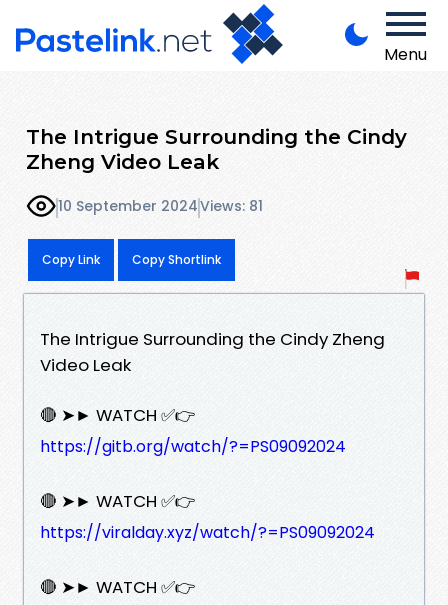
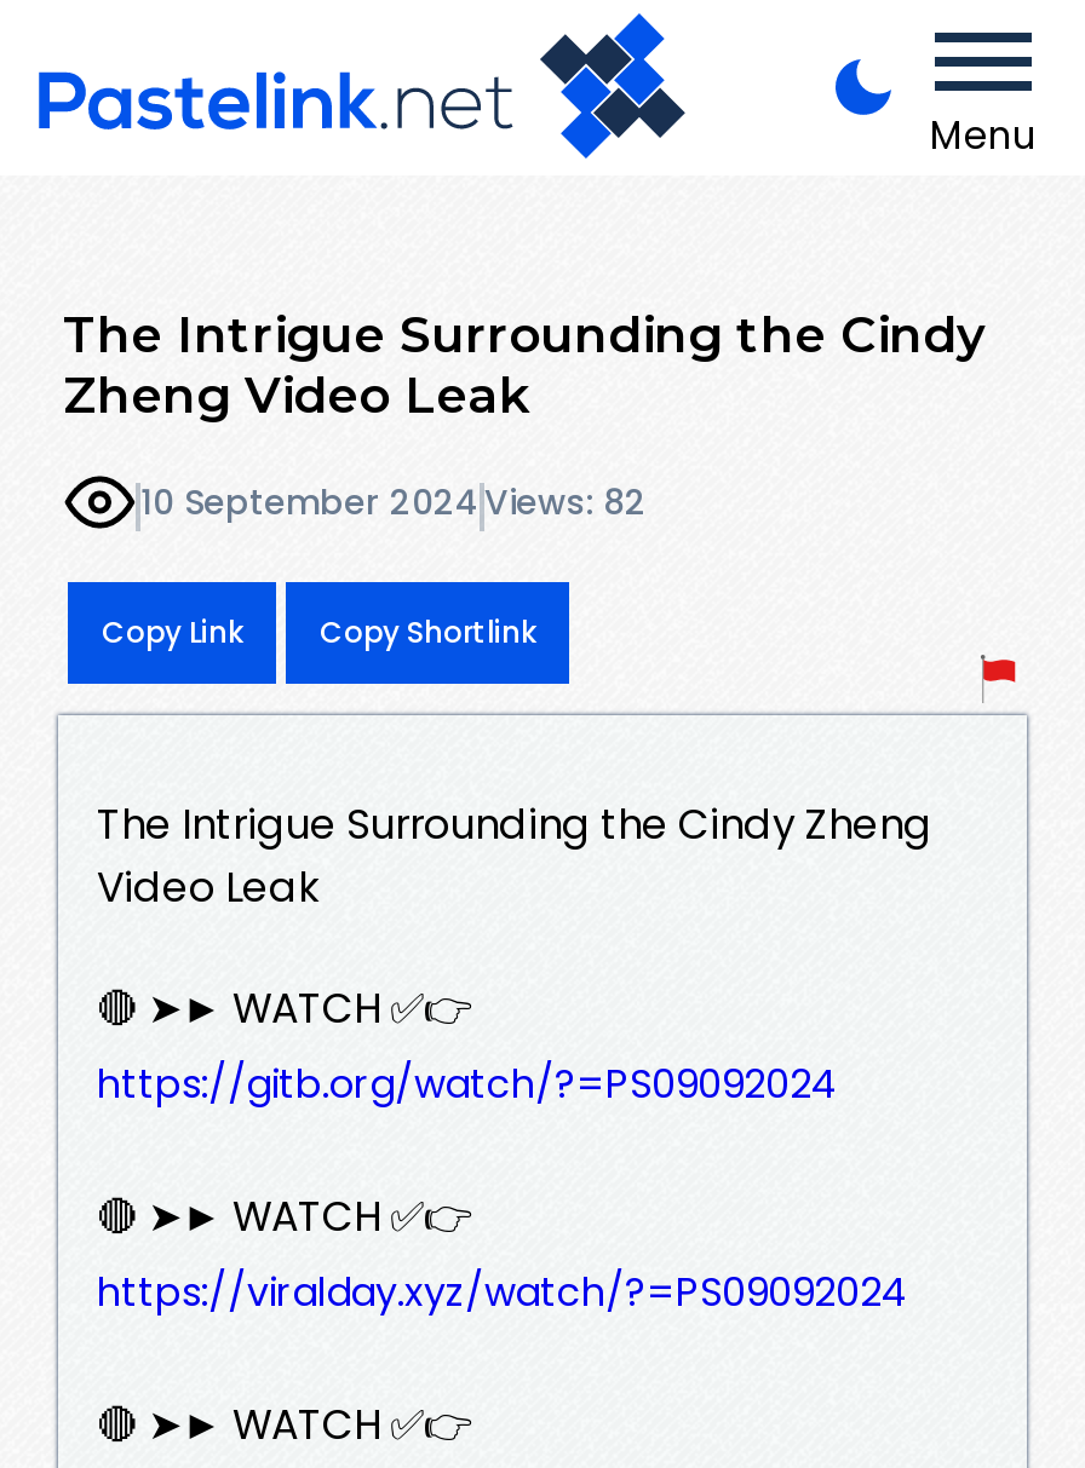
[58,196,263,216] 10 September 2024 Views: 81 -> [140,479,647,527] 10 September 2024 Views: 82

